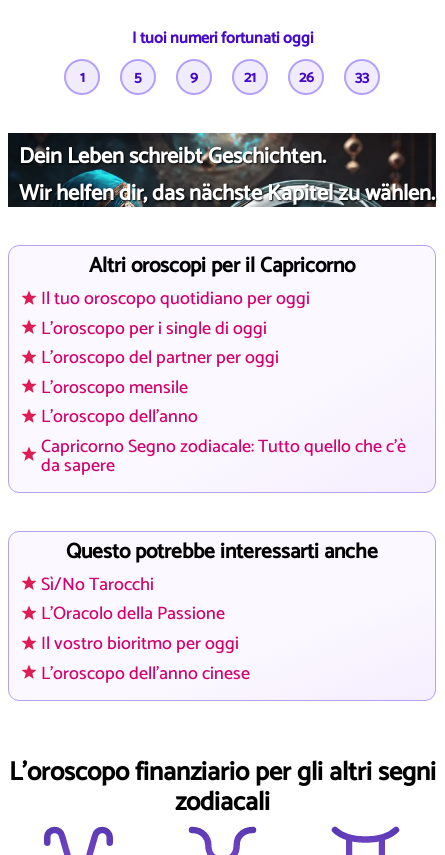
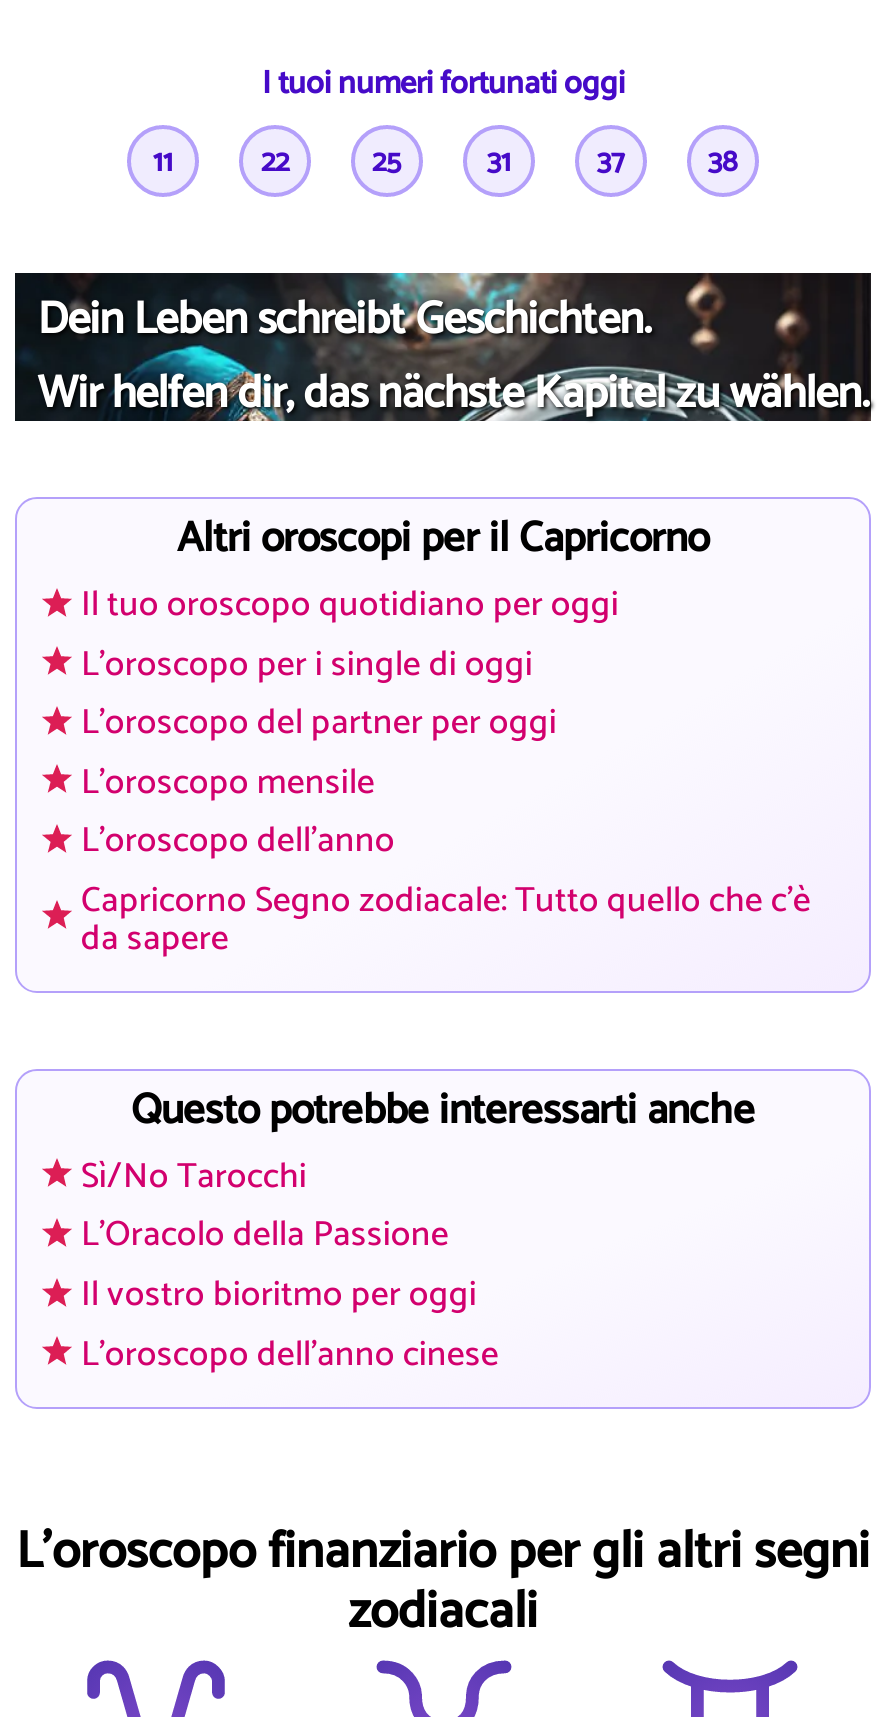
[79,65,84,90] 1 -> [153,137,173,187] 11
[134,65,142,90] 5 -> [261,137,289,187] 22
[190,65,198,90] 9 -> [372,137,402,187] 25
[244,65,256,90] 21 -> [487,137,511,187] 31
[298,65,313,90] 26 -> [597,137,625,187] 37
[355,65,369,90] 33 -> [708,137,738,187] 38

